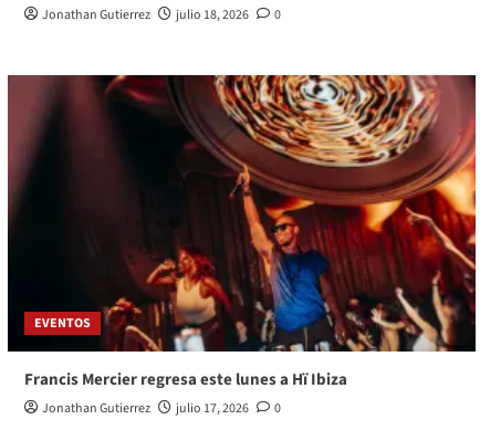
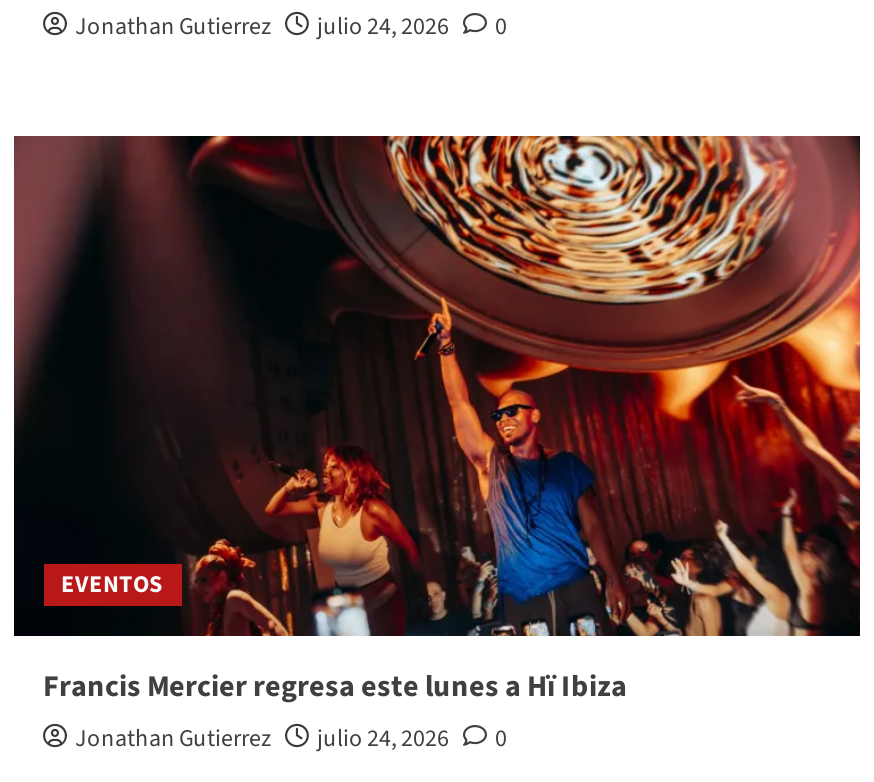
[41,6,280,25] Jonathan Gutierrez julio 18, 2026 0 -> [75,10,507,44] Jonathan Gutierrez julio 24, 2026 0
[41,399,280,418] Jonathan Gutierrez julio 17, 2026 0 -> [75,722,507,756] Jonathan Gutierrez julio 24, 2026 0

